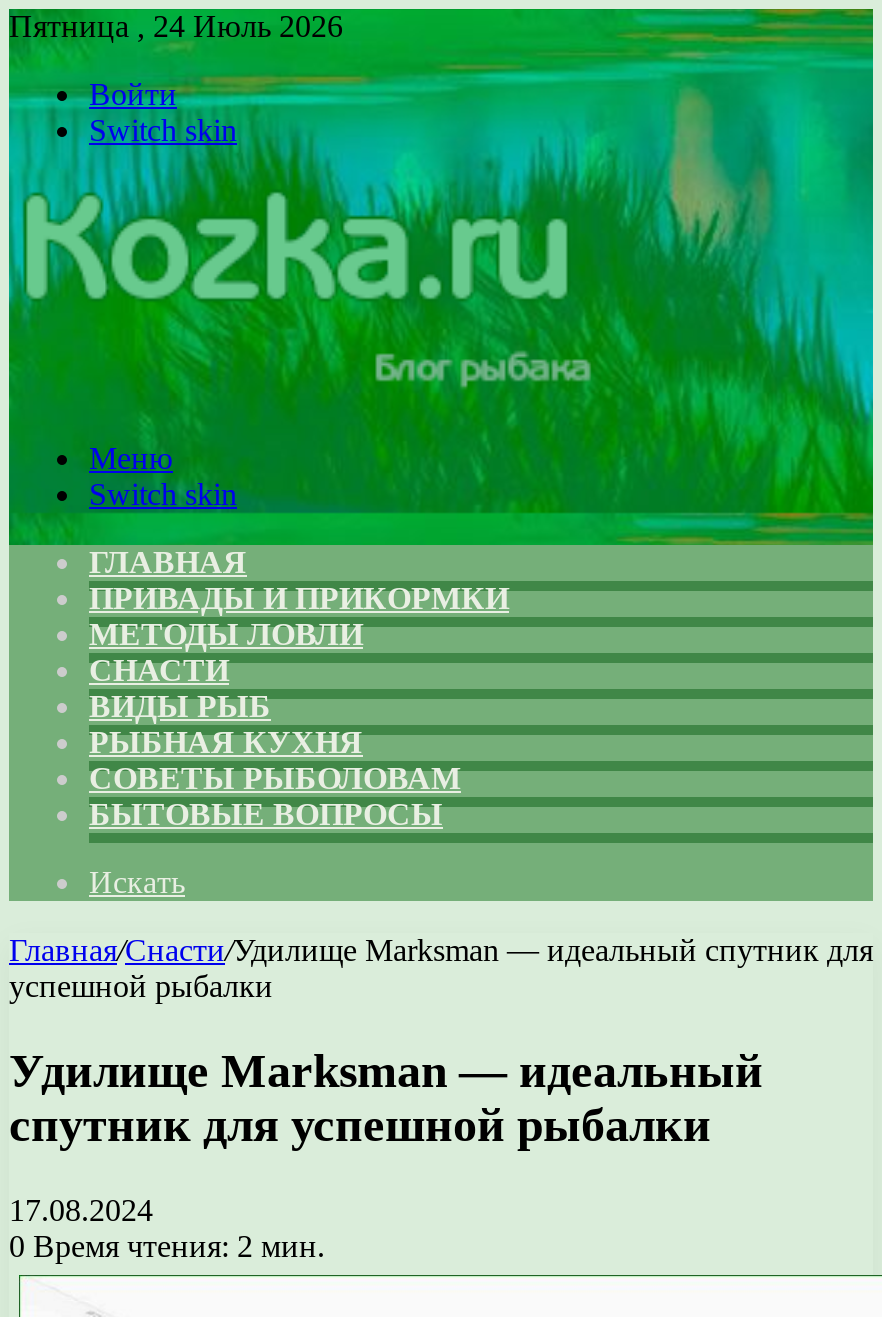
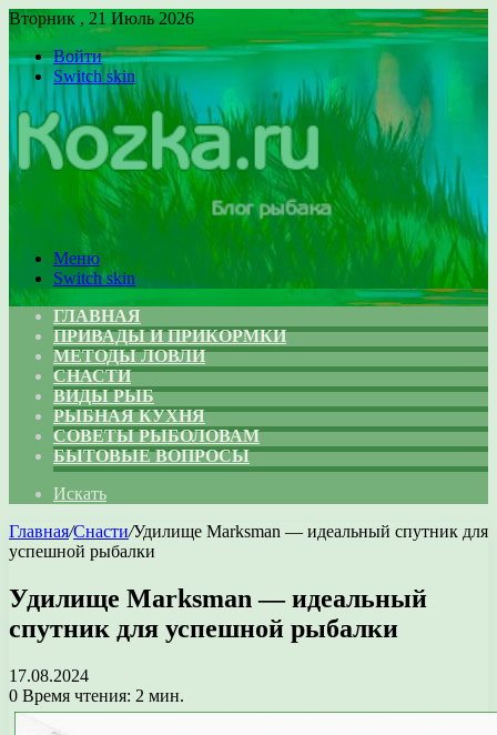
[9,9,343,43] Пятница , 24 Июль 2026 -> [9,9,194,28] Вторник , 21 Июль 2026

